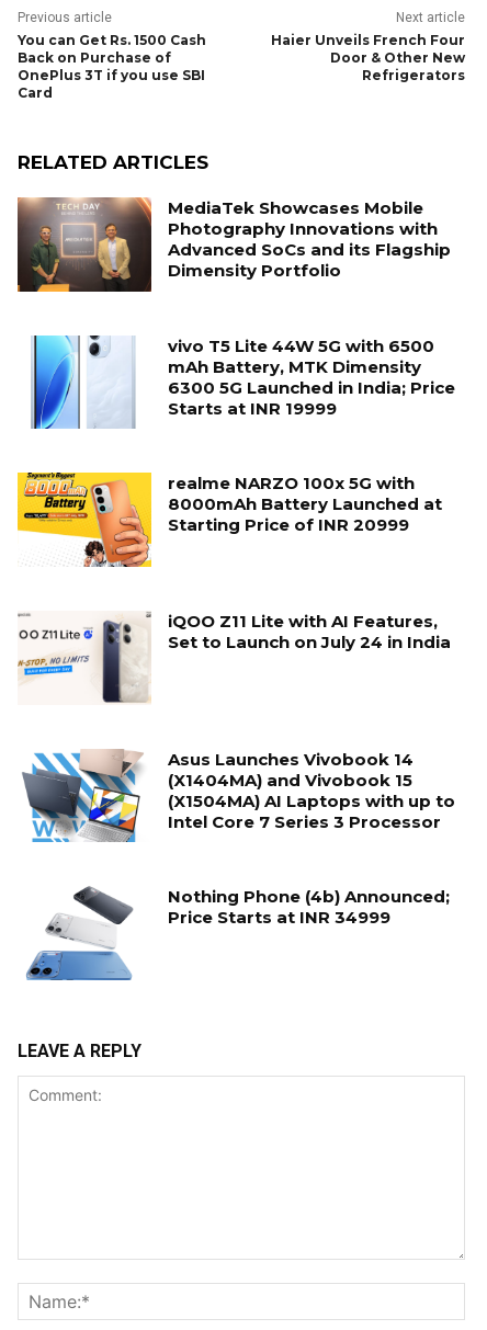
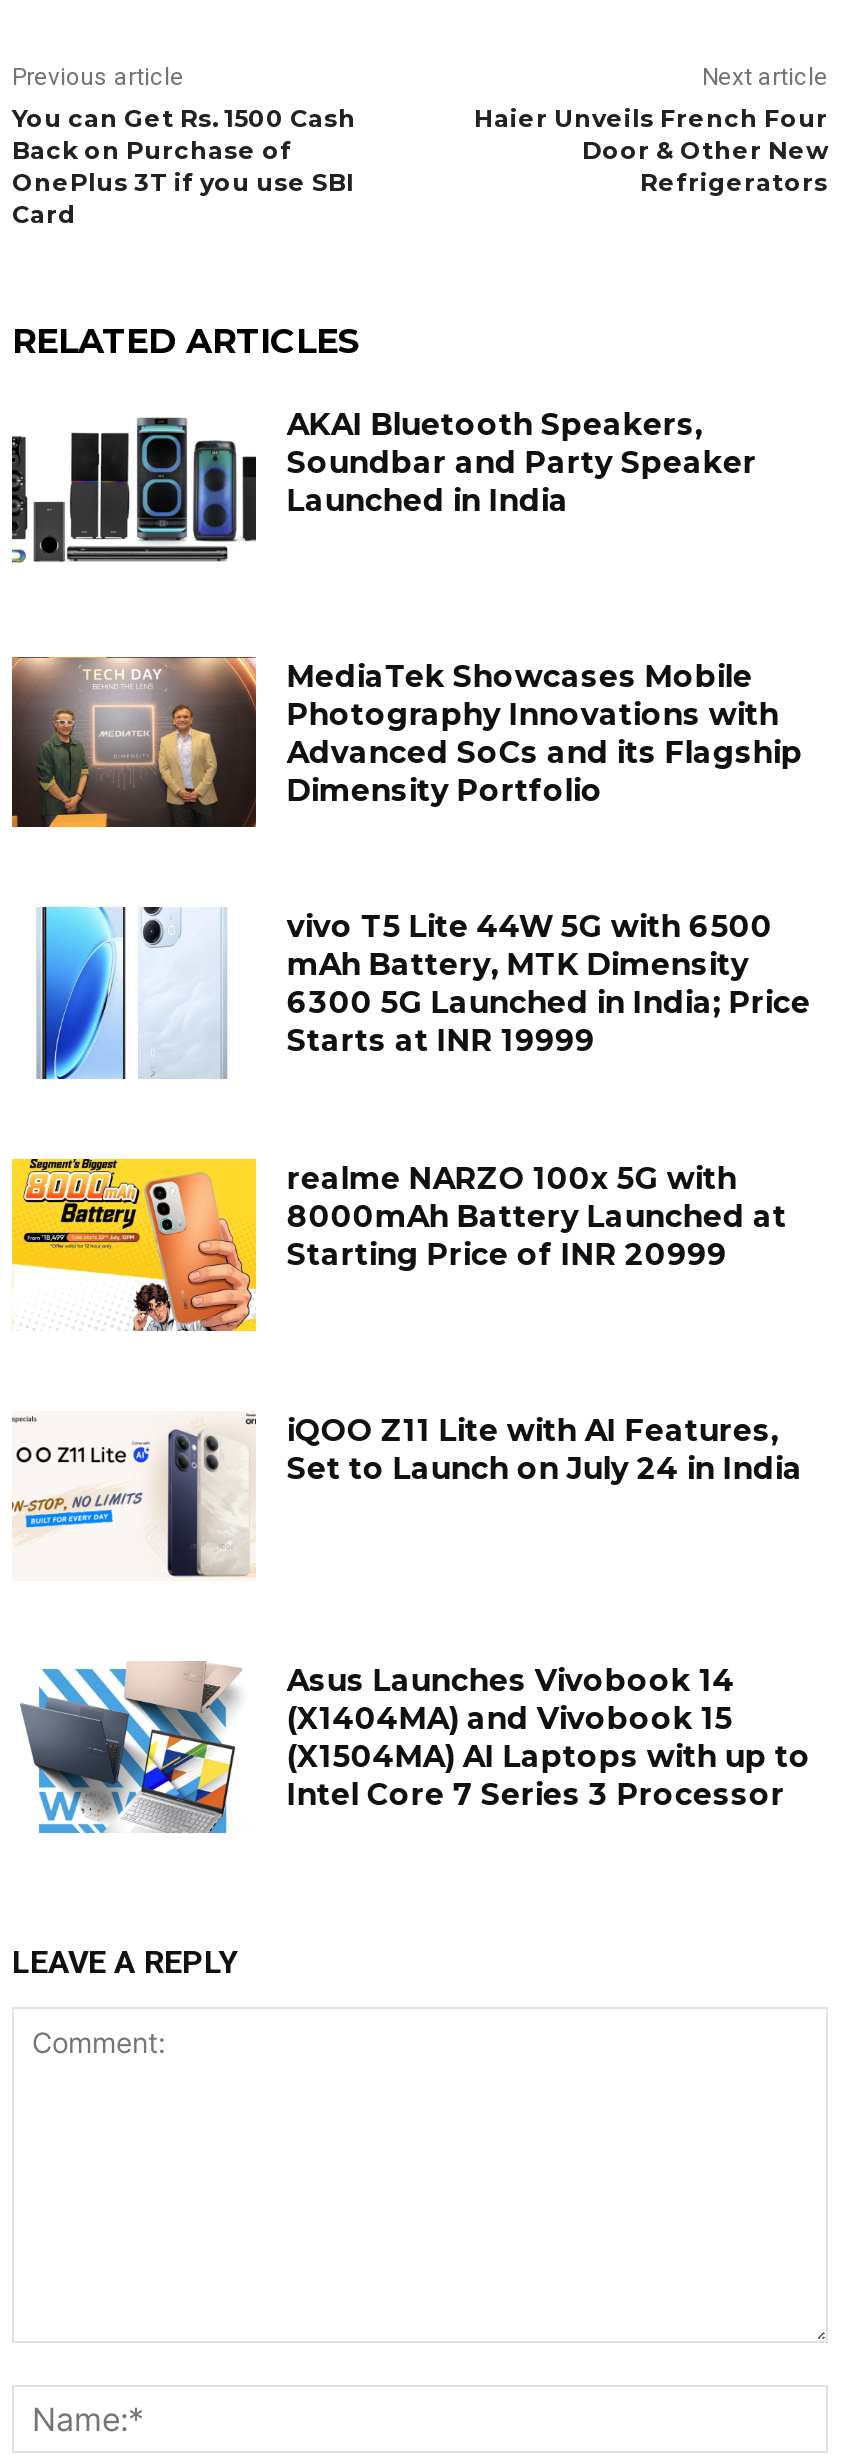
none -> [10,405,757,565] [image] | AKAI Bluetooth Speakers, | Soundbar and Party Speaker | Launched in India
moved [16,196,456,832] -> [10,655,811,1814]: [image] | MediaTek Showcases Mobile | Photography Innovations with | ... | (X1504MA) AI Laptops with up to | Intel Core 7 Series 3 Processor
[25,886,450,981] [image] | Nothing Phone (4b) Announced; | Price Starts at INR 34999 -> none

